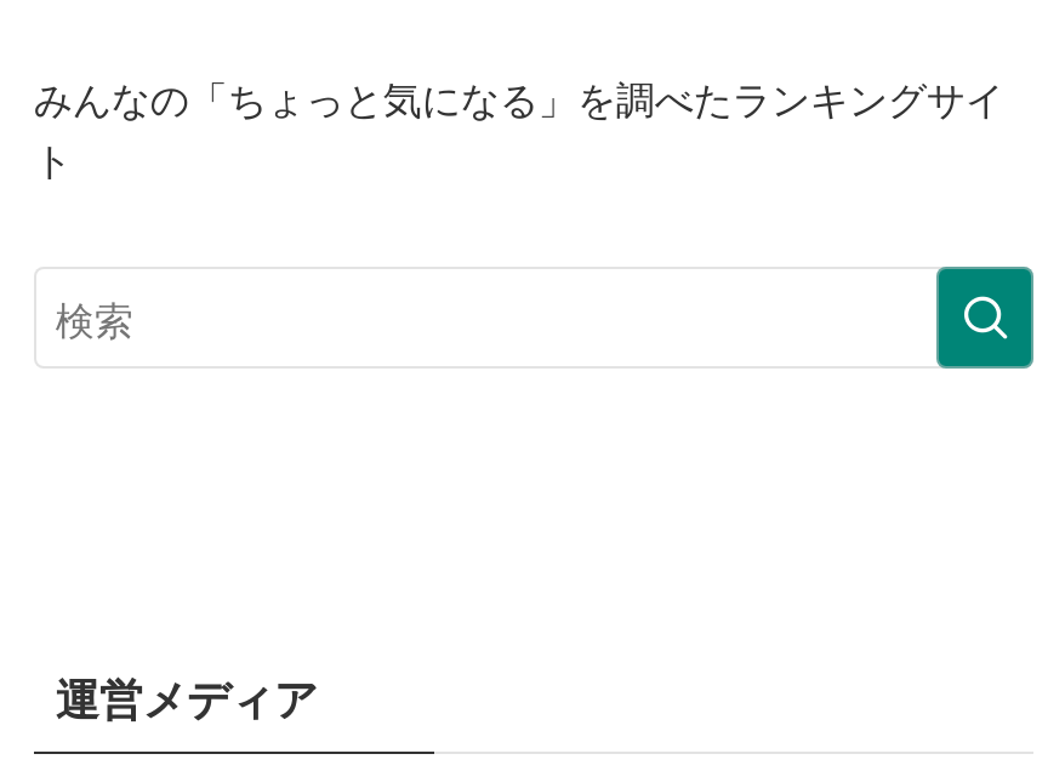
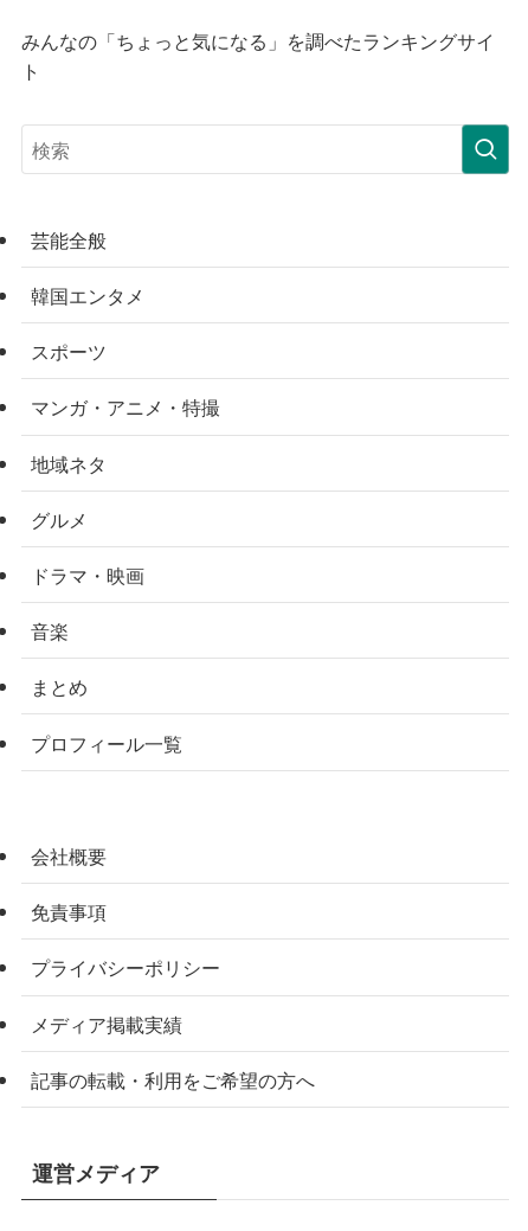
none -> [31,225,220,756] 芸能全般 | 韓国エンタメ | スポーツ | マンガ・アニメ・特撮 | 地域ネタ | グルメ | ドラマ・映画 | 音楽 | まとめ | プロフィール一覧
none -> [31,841,315,1093] 会社概要 | 免責事項 | プライバシーポリシー | メディア掲載実績 | 記事の転載・利用をご希望の方へ

